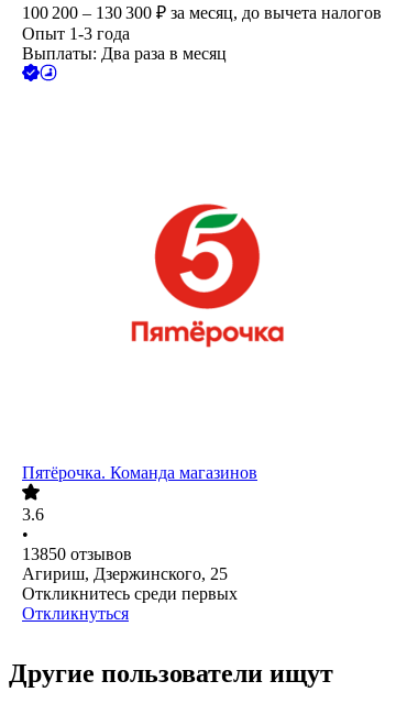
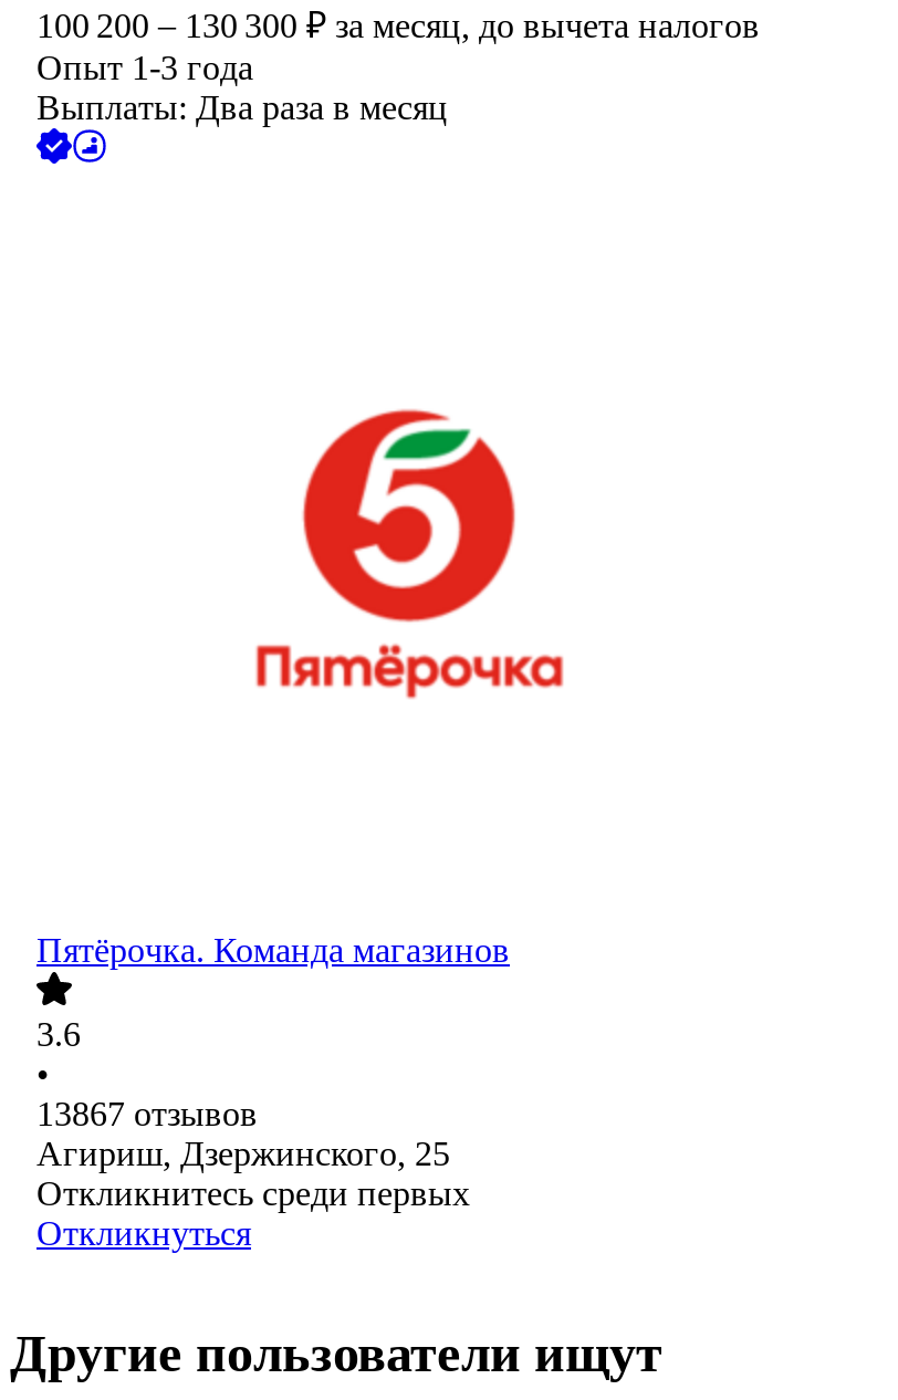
[22,545,132,564] 13850 отзывов -> [36,1096,258,1133] 13867 отзывов

